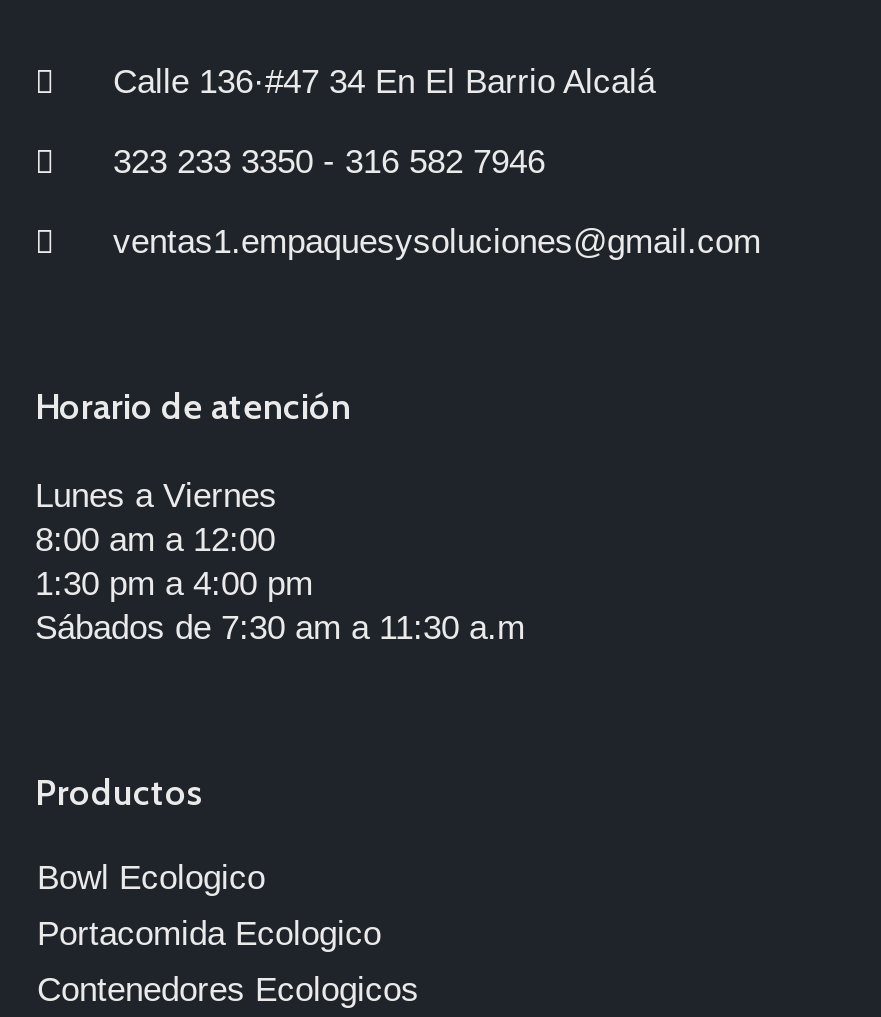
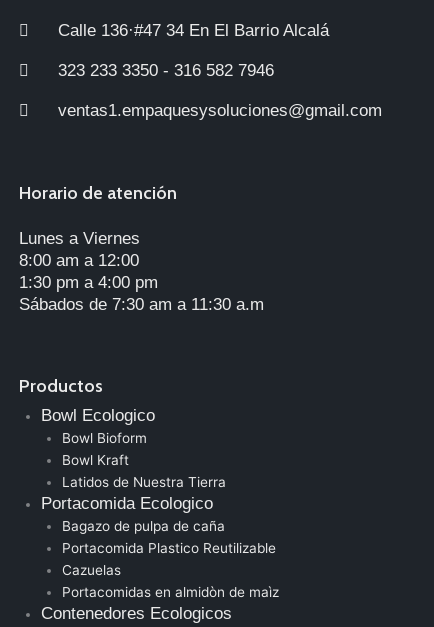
none -> [61,430,225,490] Bowl Bioform | Bowl Kraft | Latidos de Nuestra Tierra
none -> [61,518,278,600] Bagazo de pulpa de caña | Portacomida Plastico Reutilizable | Cazuelas | Portacomidas en almidòn de maìz

